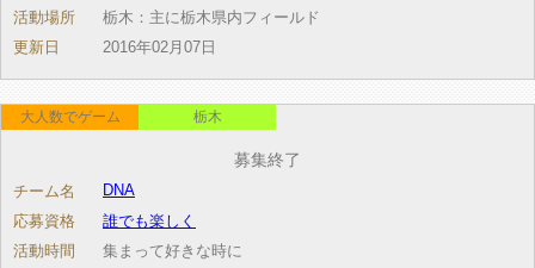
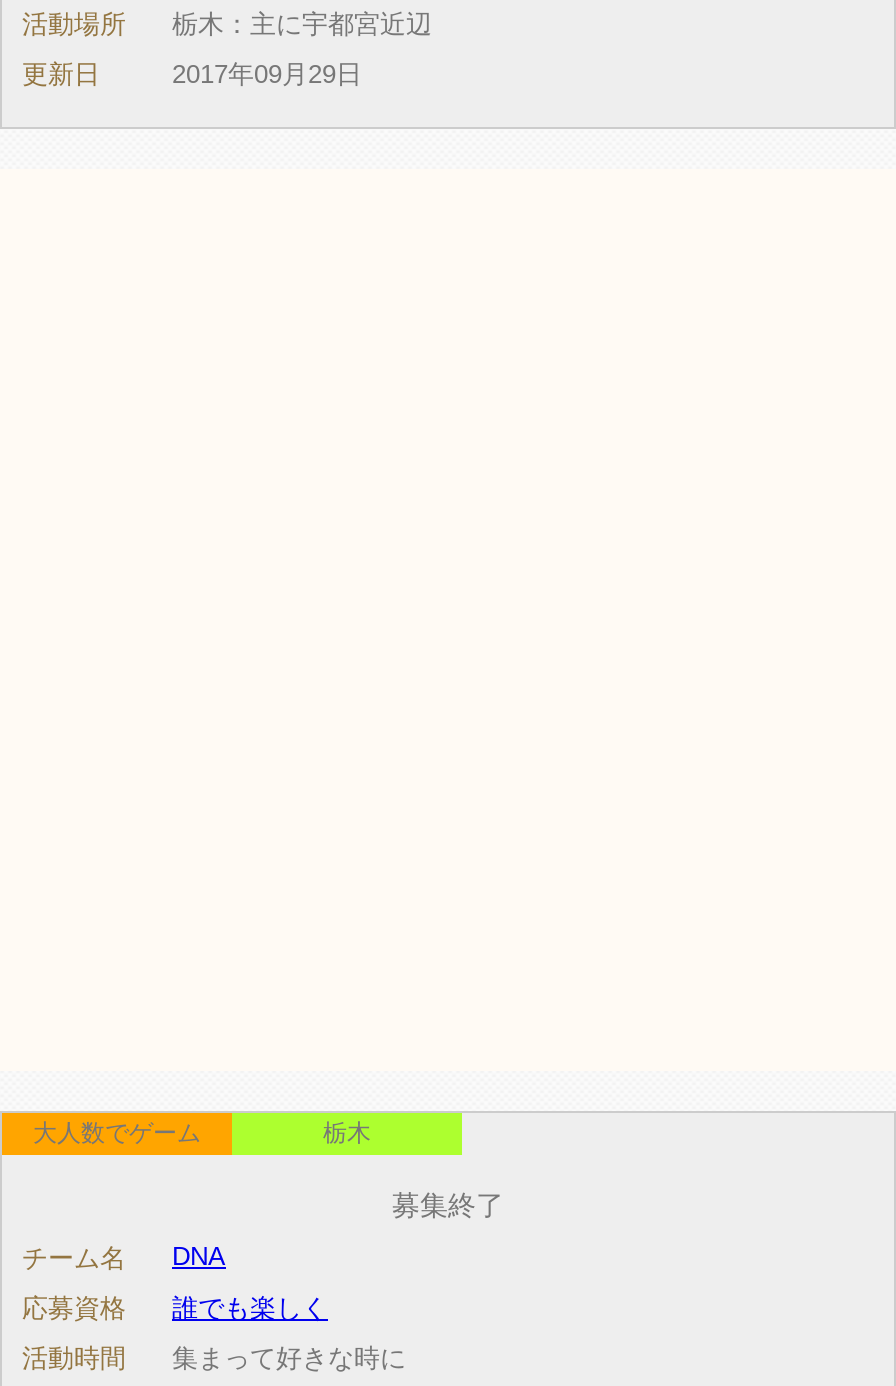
[103,8,320,26] 栃木：主に栃木県内フィールド -> [172,8,432,38] 栃木：主に宇都宮近辺
[103,38,216,56] 2016年02月07日 -> [172,58,362,88] 2017年09月29日

